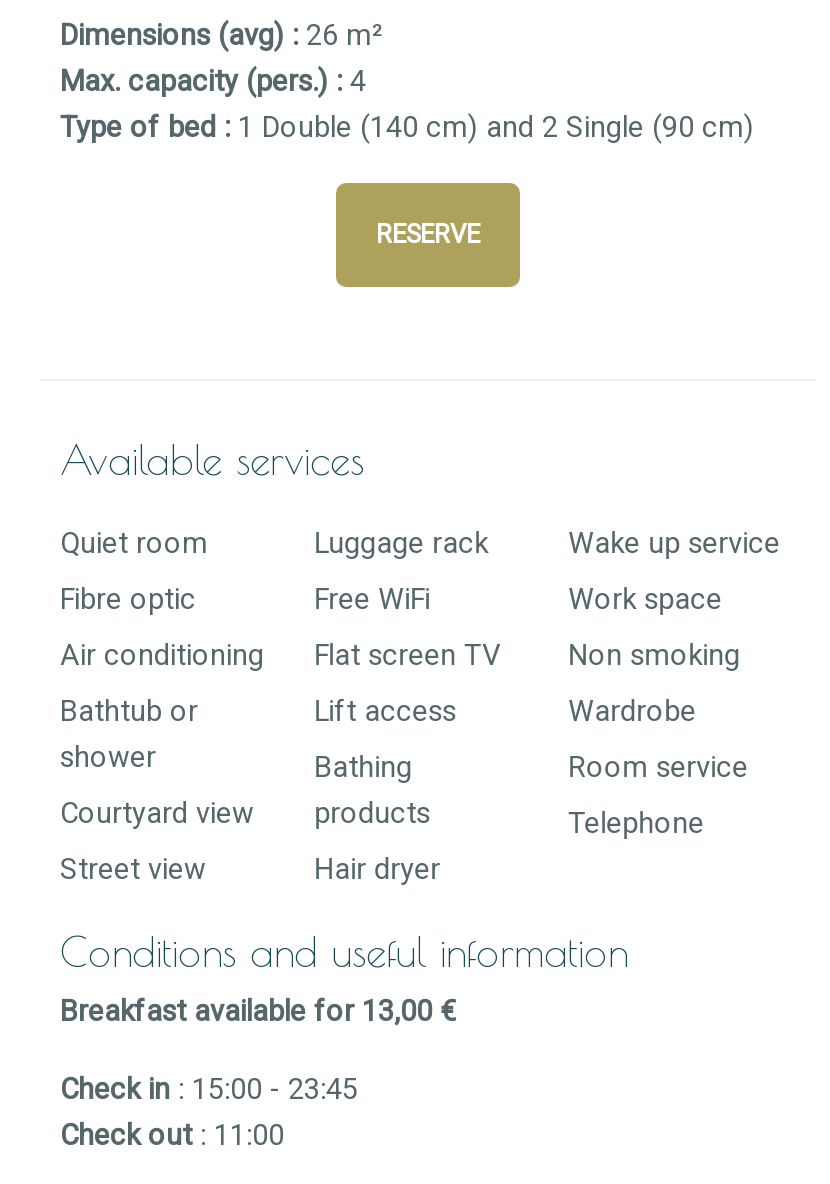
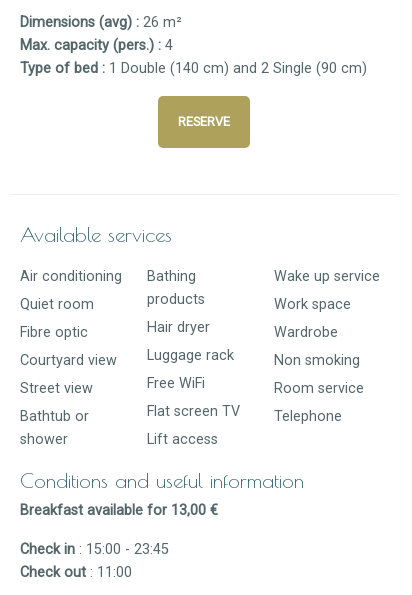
moved [60,528,208,562] -> [20,296,94,313]: Quiet room
moved [314,528,488,562] -> [147,347,234,364]: Luggage rack
moved [60,584,196,618] -> [20,324,88,341]: Fibre optic
moved [314,584,500,674] -> [147,375,240,420]: Free WiFi | Flat screen TV
moved [60,640,264,674] -> [20,268,122,285]: Air conditioning
moved [568,640,740,674] -> [274,352,360,369]: Non smoking
moved [60,696,198,776] -> [20,408,89,448]: Bathtub or | shower
moved [314,696,456,730] -> [147,431,218,448]: Lift access
moved [568,696,696,730] -> [274,324,338,341]: Wardrobe
moved [314,752,440,888] -> [147,268,210,336]: Bathing | products | Hair dryer
moved [60,798,254,888] -> [20,352,117,397]: Courtyard view | Street view

